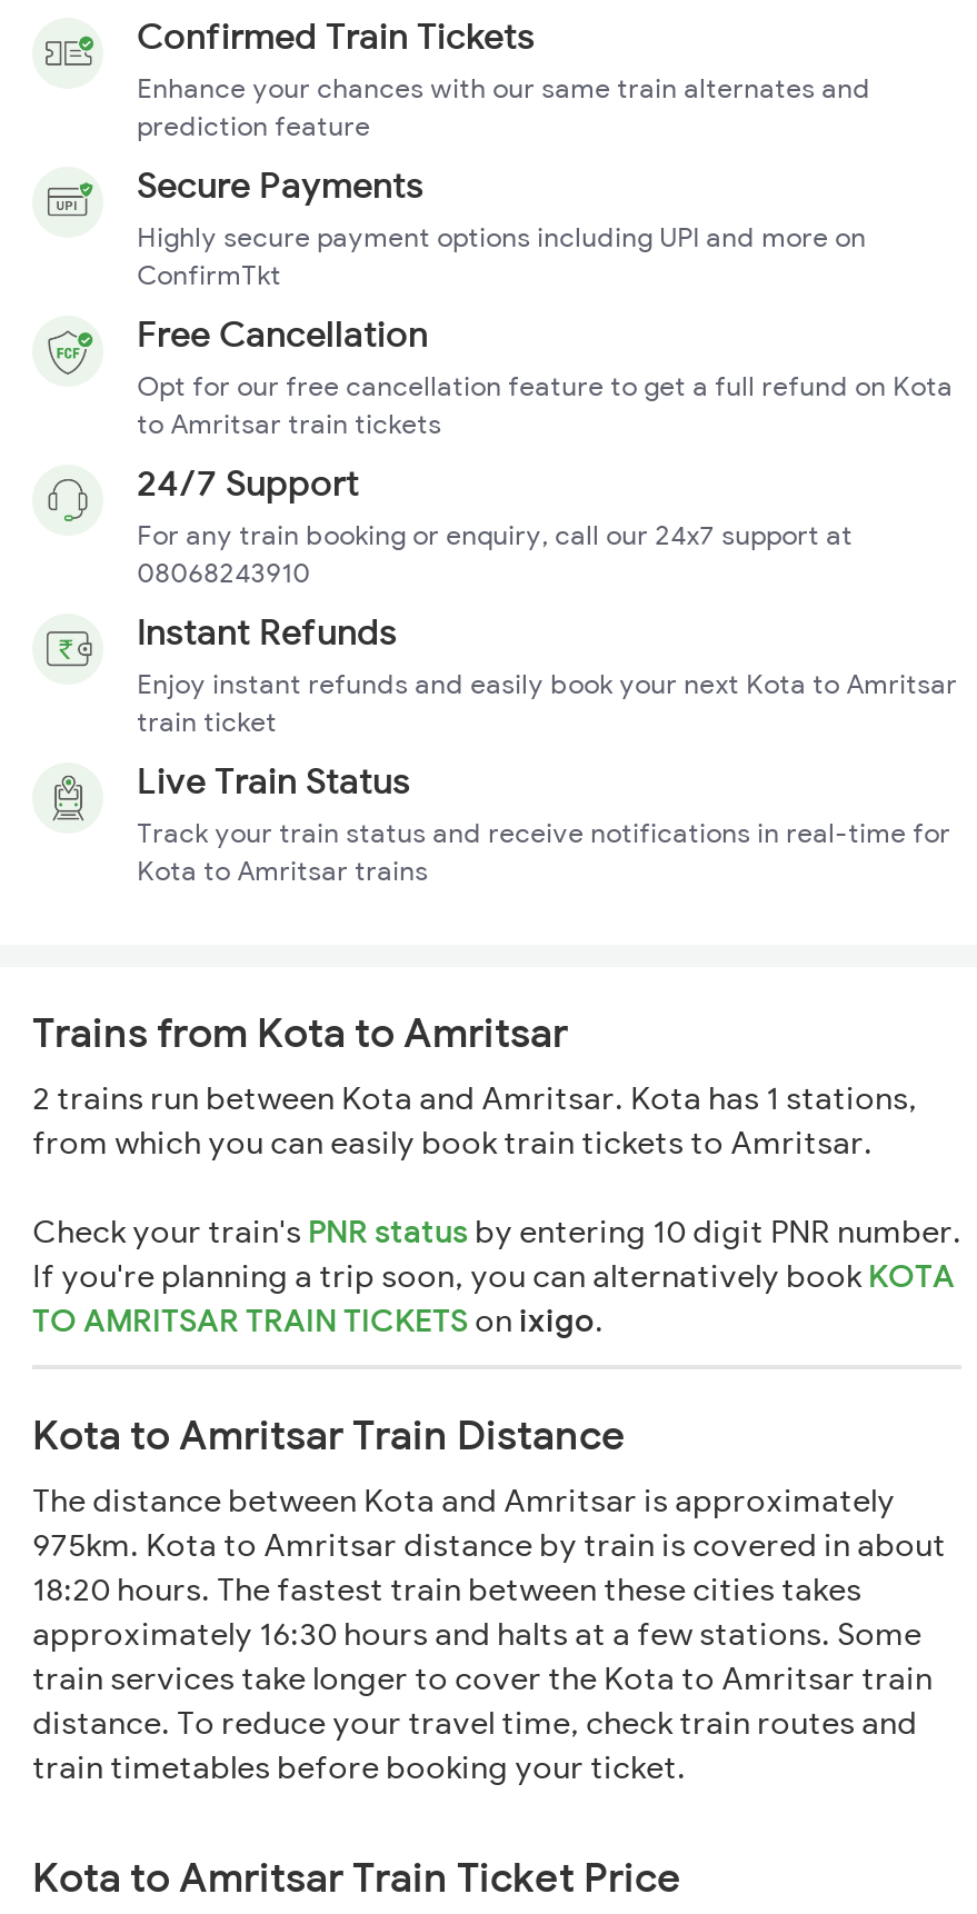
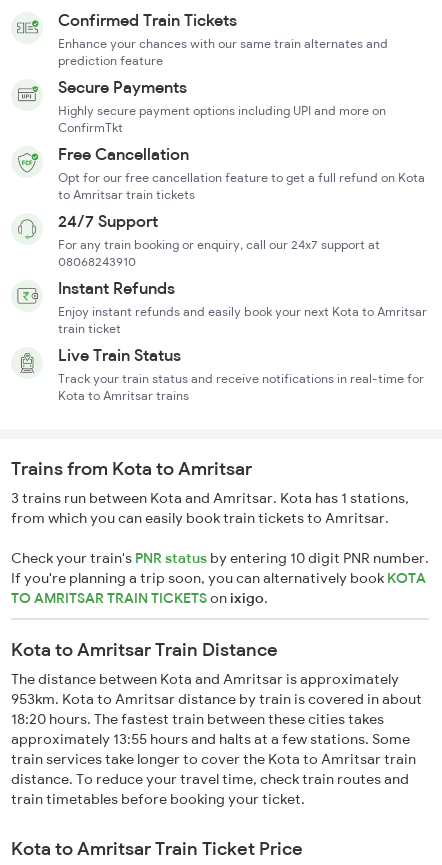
[32,1078,917,1118] 2 trains run between Kota and Amritsar. Kota has 1 stations, -> [11,489,409,507] 3 trains run between Kota and Amritsar. Kota has 1 stations,
[32,1525,946,1565] 975km. Kota to Amritsar distance by train is covered in about -> [11,690,422,708] 953km. Kota to Amritsar distance by train is covered in about
[32,1614,921,1654] approximately 16:30 hours and halts at a few stations. Some -> [11,730,410,748] approximately 13:55 hours and halts at a few stations. Some

